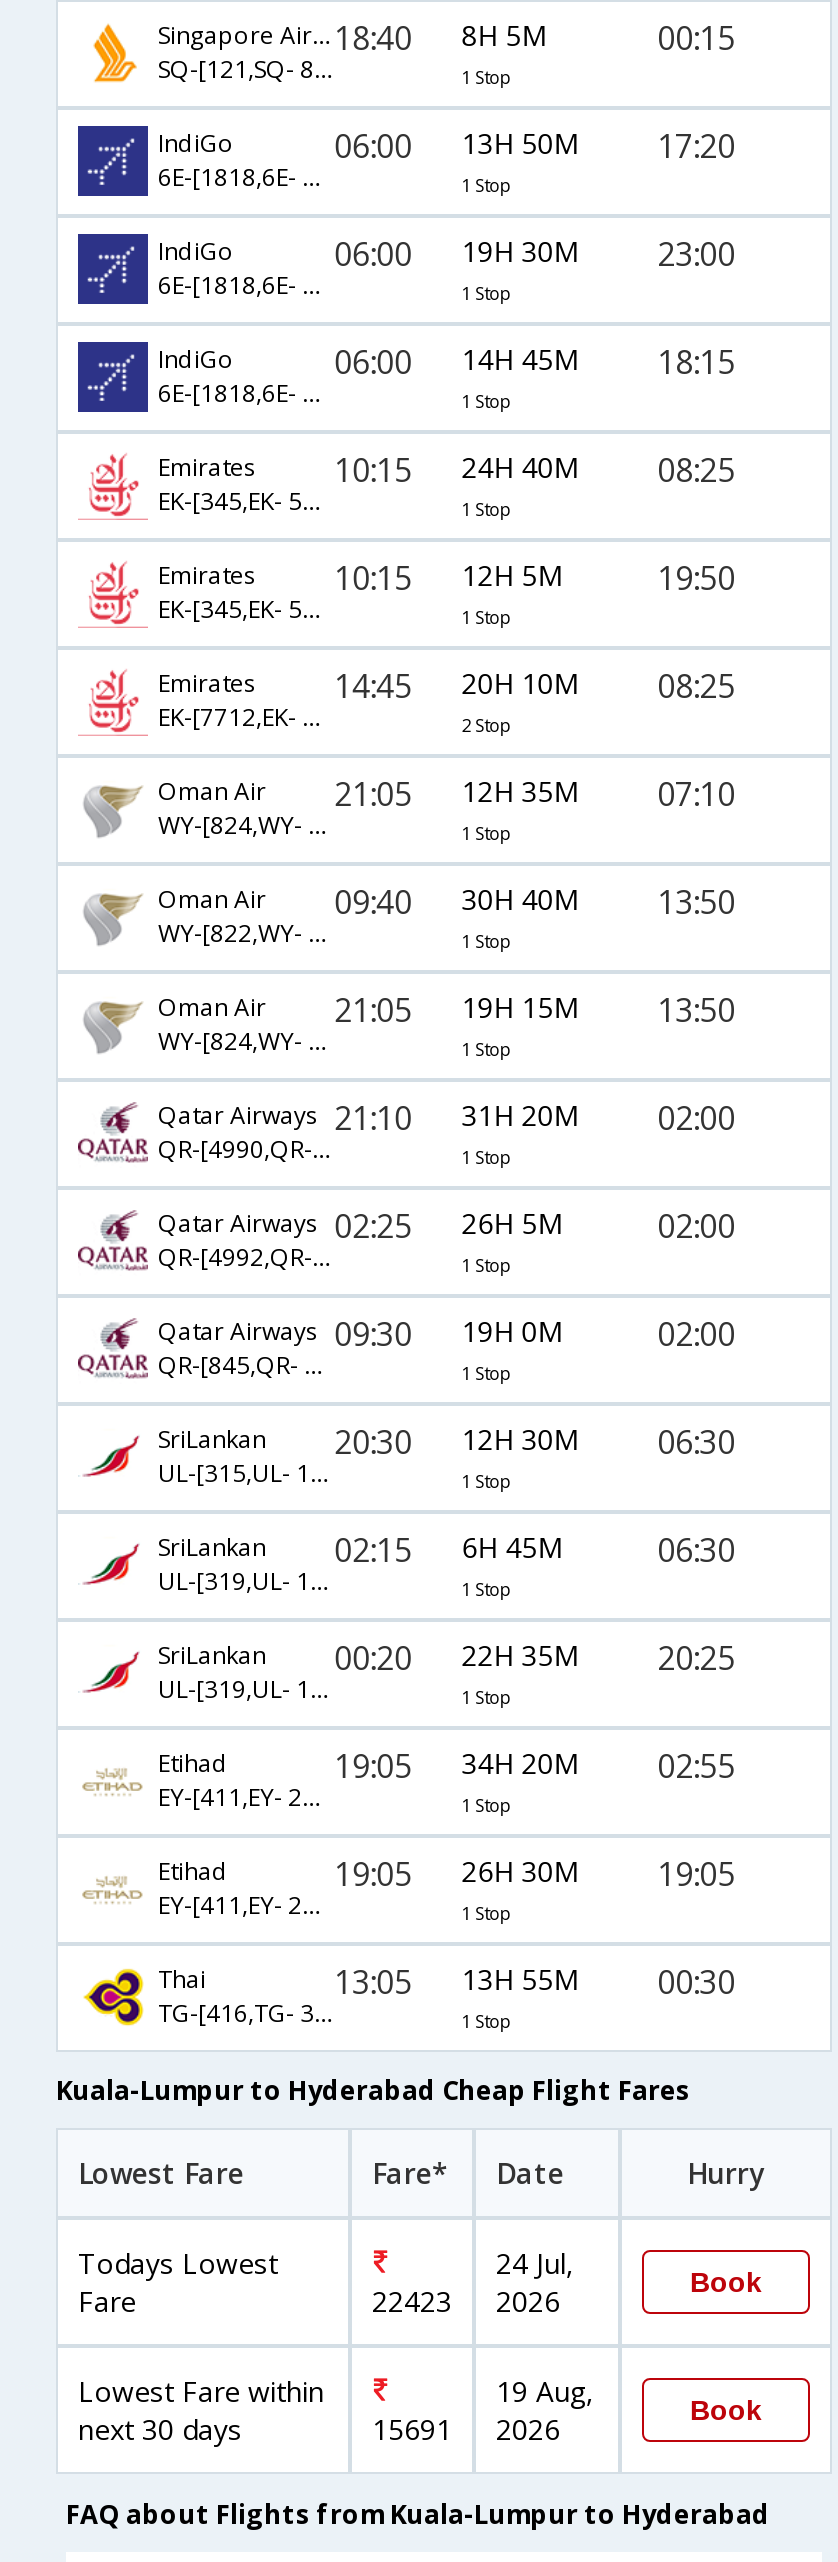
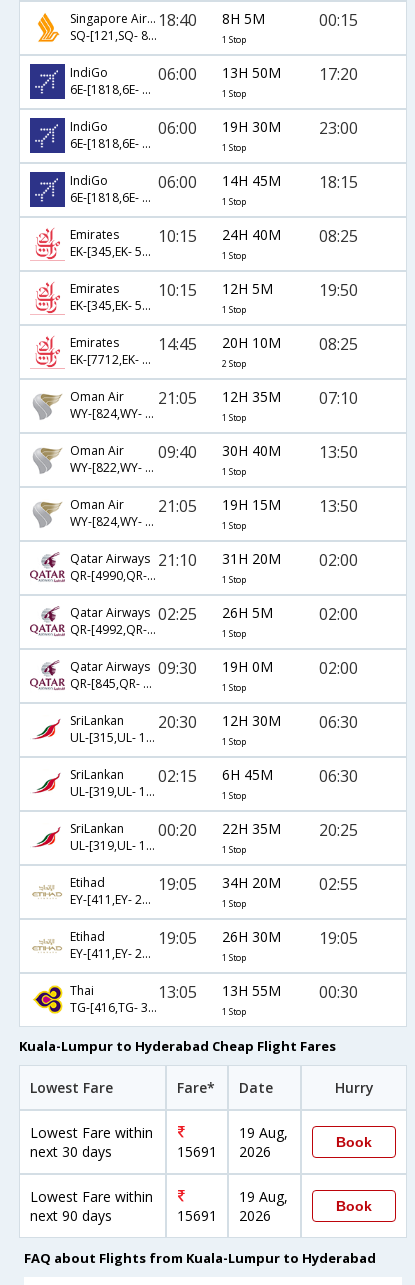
[78,2245,452,2321] Todays Lowest | Fare | 22423 -> [30,1123,217,1161] Lowest Fare within | next 30 days | 15691
[496,2245,574,2283] 24 Jul, -> [239,1123,288,1142] 19 Aug,
[78,2411,242,2449] next 30 days -> [30,1206,112,1225] next 90 days

